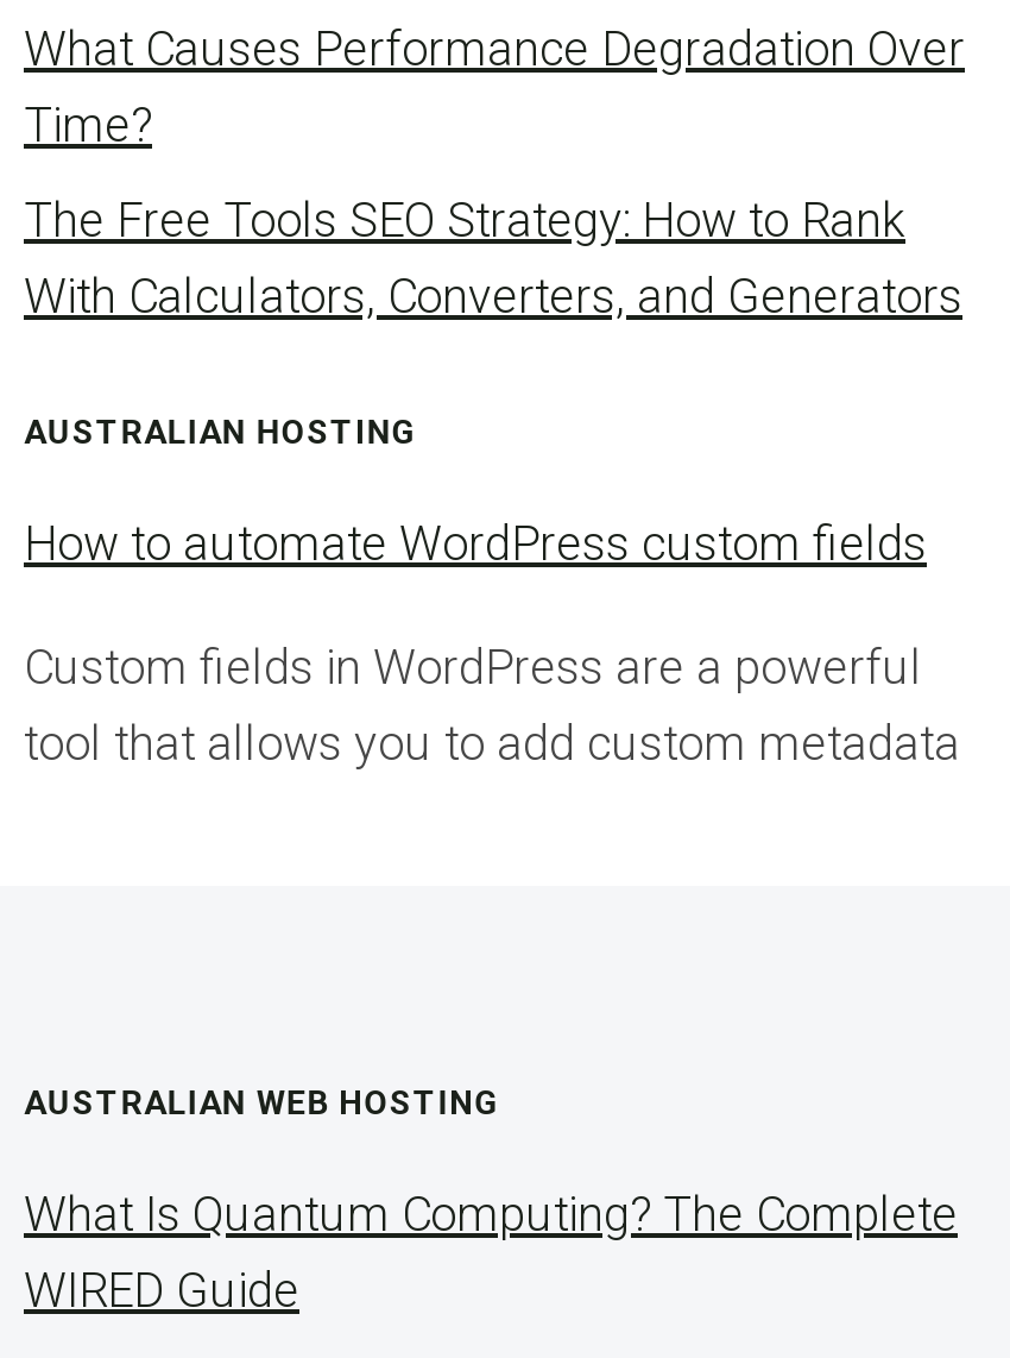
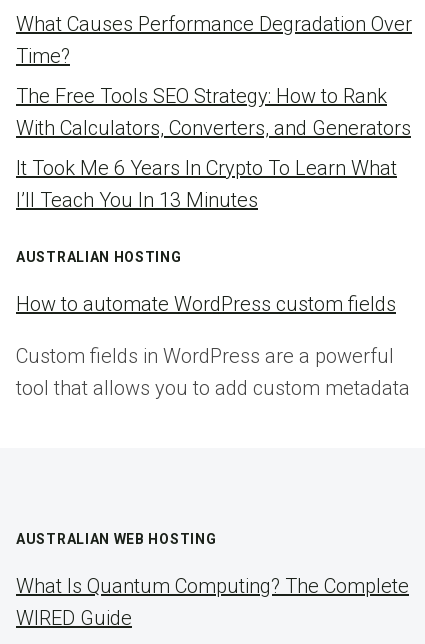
none -> [16,156,397,212] It Took Me 6 Years In Crypto To Learn What | I’ll Teach You In 13 Minutes

